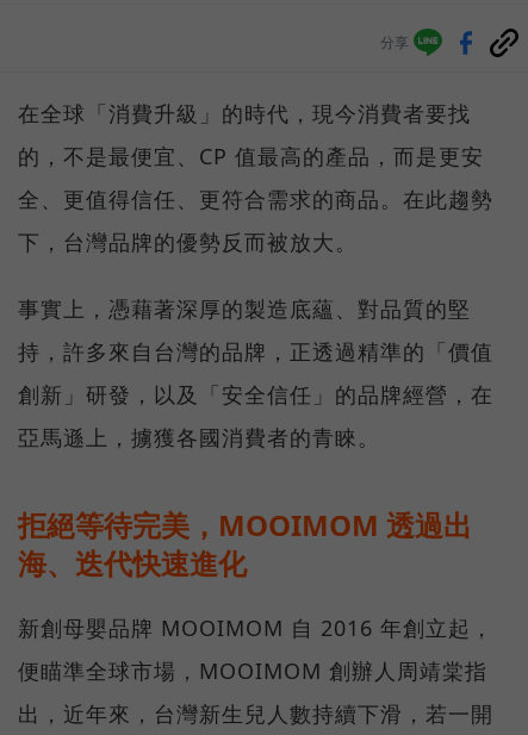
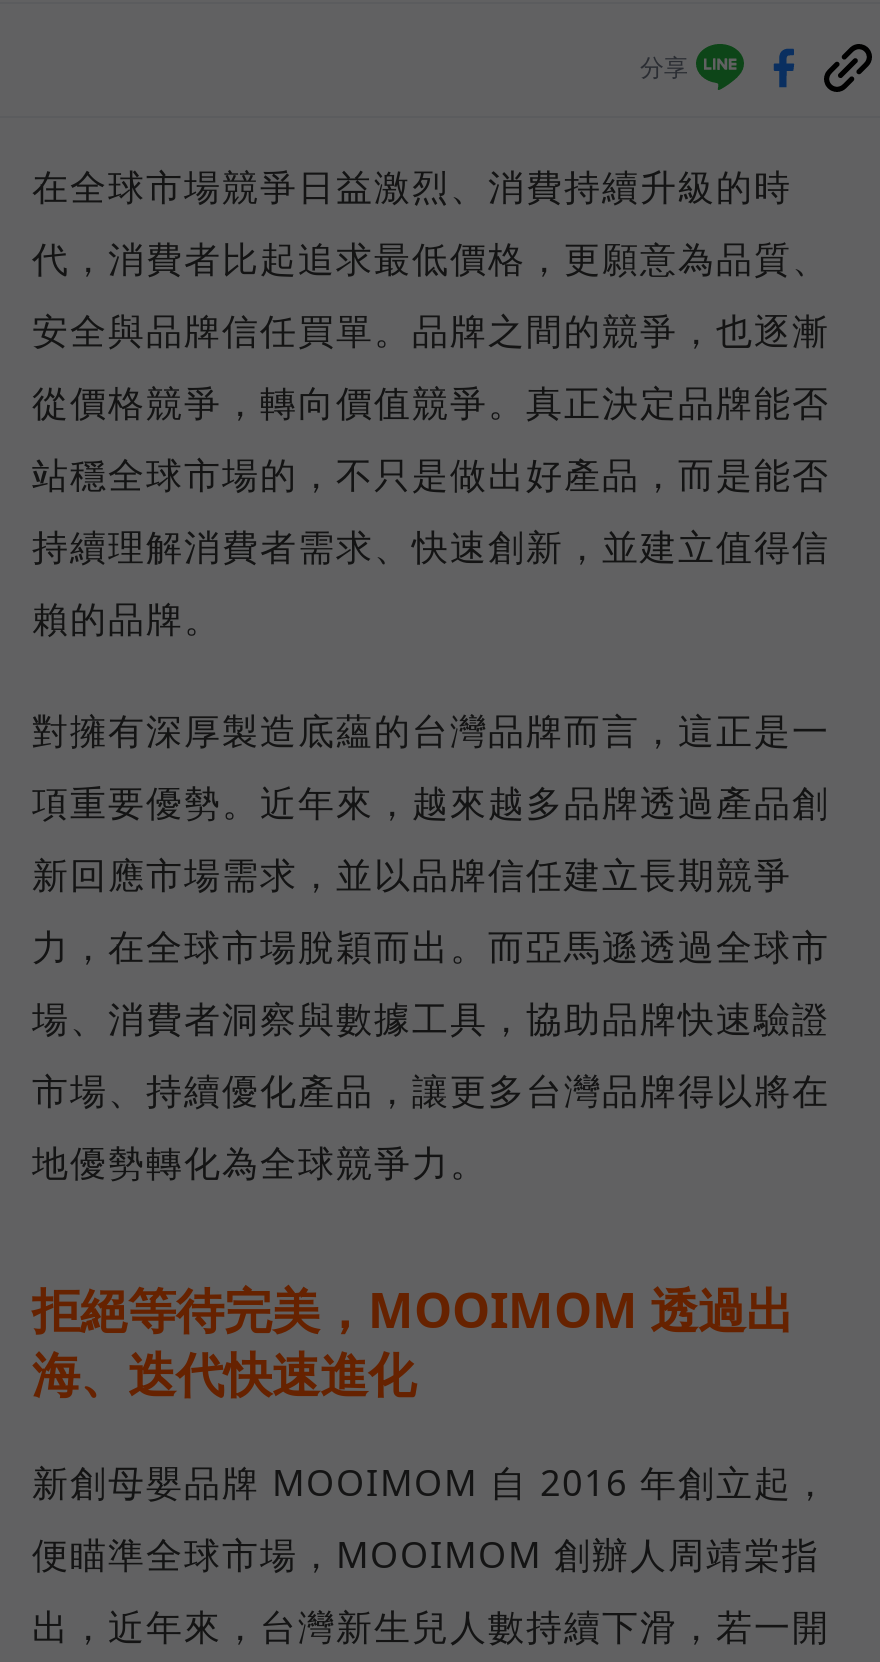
[18,99,493,451] 在全球「消費升級」的時代，現今消費者要找 | 的，不是最便宜、CP 值最高的產品，而是更安 | 全、更值得信任、更符合需求的商品。在此趨勢 | 下，台灣品牌的優勢反而被放大。 | 事實上，憑藉著深厚的製造底蘊、對品質的堅 | 持，許多來自台灣的品牌，正透過精準的「價值 | 創新」研發，以及「安全信任」的品牌經營，在 | 亞馬遜上，擄獲各國消費者的青睞。 -> [32,162,830,1186] 在全球市場競爭日益激烈、消費持續升級的時 | 代，消費者比起追求最低價格，更願意為品質、 | 安全與品牌信任買單。品牌之間的競爭，也逐漸 | 從價格競爭，轉向價值競爭。真正決定品牌能否 | 站穩全球市場的，不只是做出好產品，而是能否 | 持續理解消費者需求、快速創新，並建立值得信 | 賴的品牌。 | 對擁有深厚製造底蘊的台灣品牌而言，這正是一 | 項重要優勢。近年來，越來越多品牌透過產品創 | 新回應市場需求，並以品牌信任建立長期競爭 | 力，在全球市場脫穎而出。而亞馬遜透過全球市 | 場、消費者洞察與數據工具，協助品牌快速驗證 | 市場、持續優化產品，讓更多台灣品牌得以將在 | 地優勢轉化為全球競爭力。

